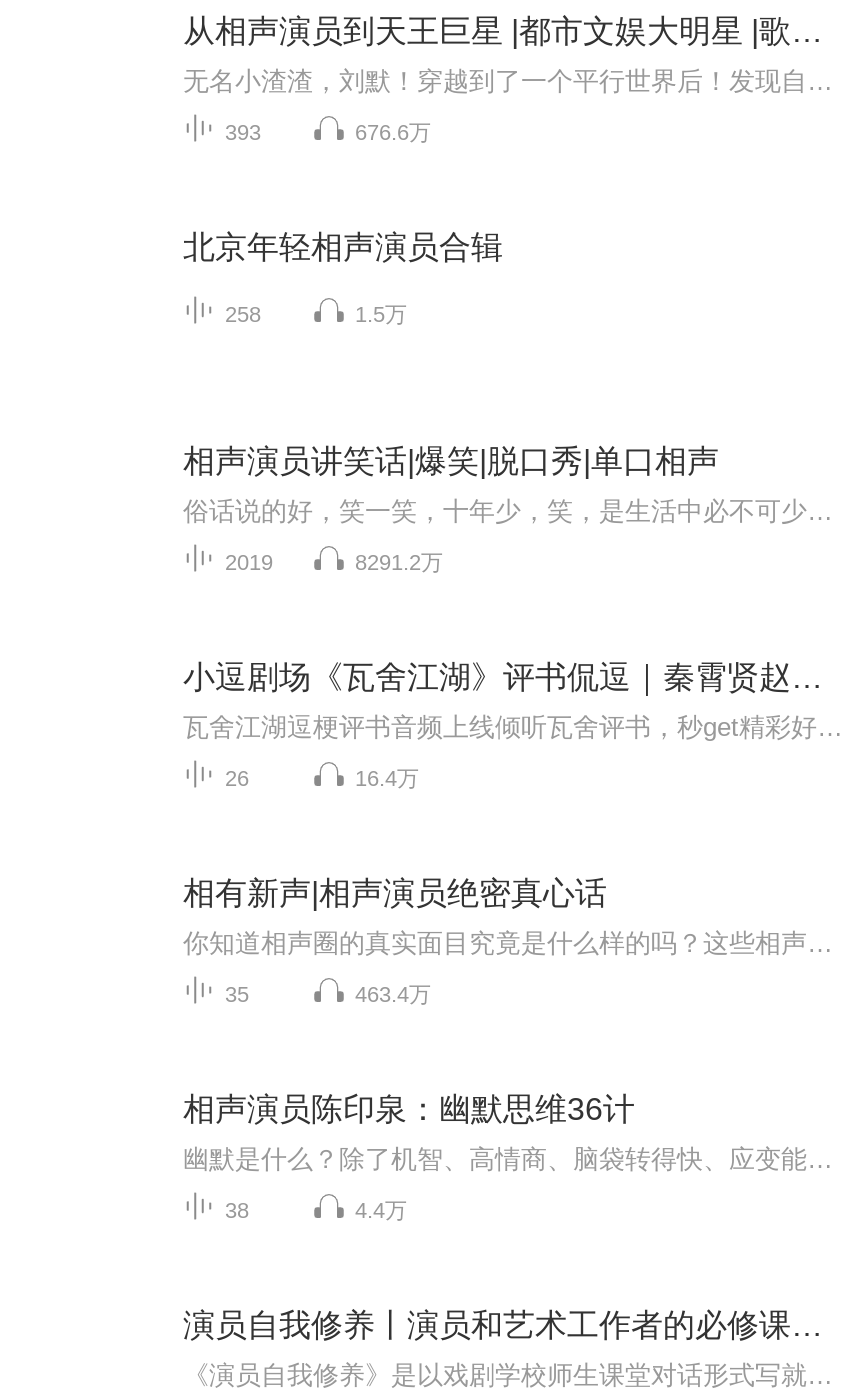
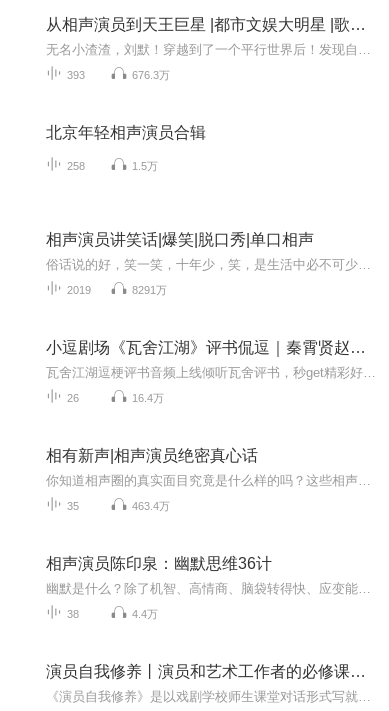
[355,120,431,144] 676.6万 -> [132,69,170,81] 676.3万
[355,550,443,574] 8291.2万 -> [132,284,167,296] 8291万

